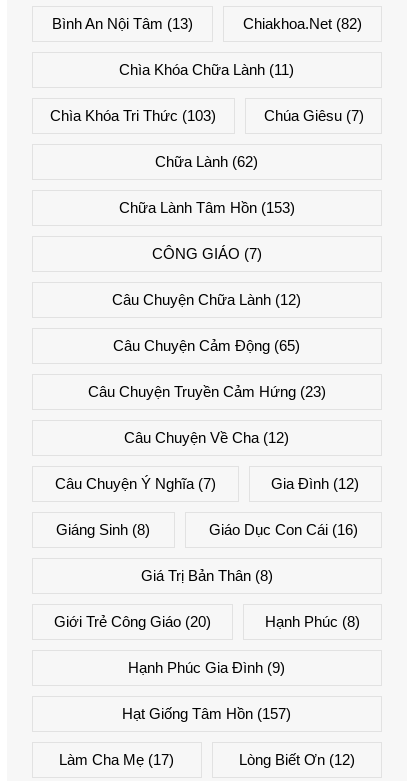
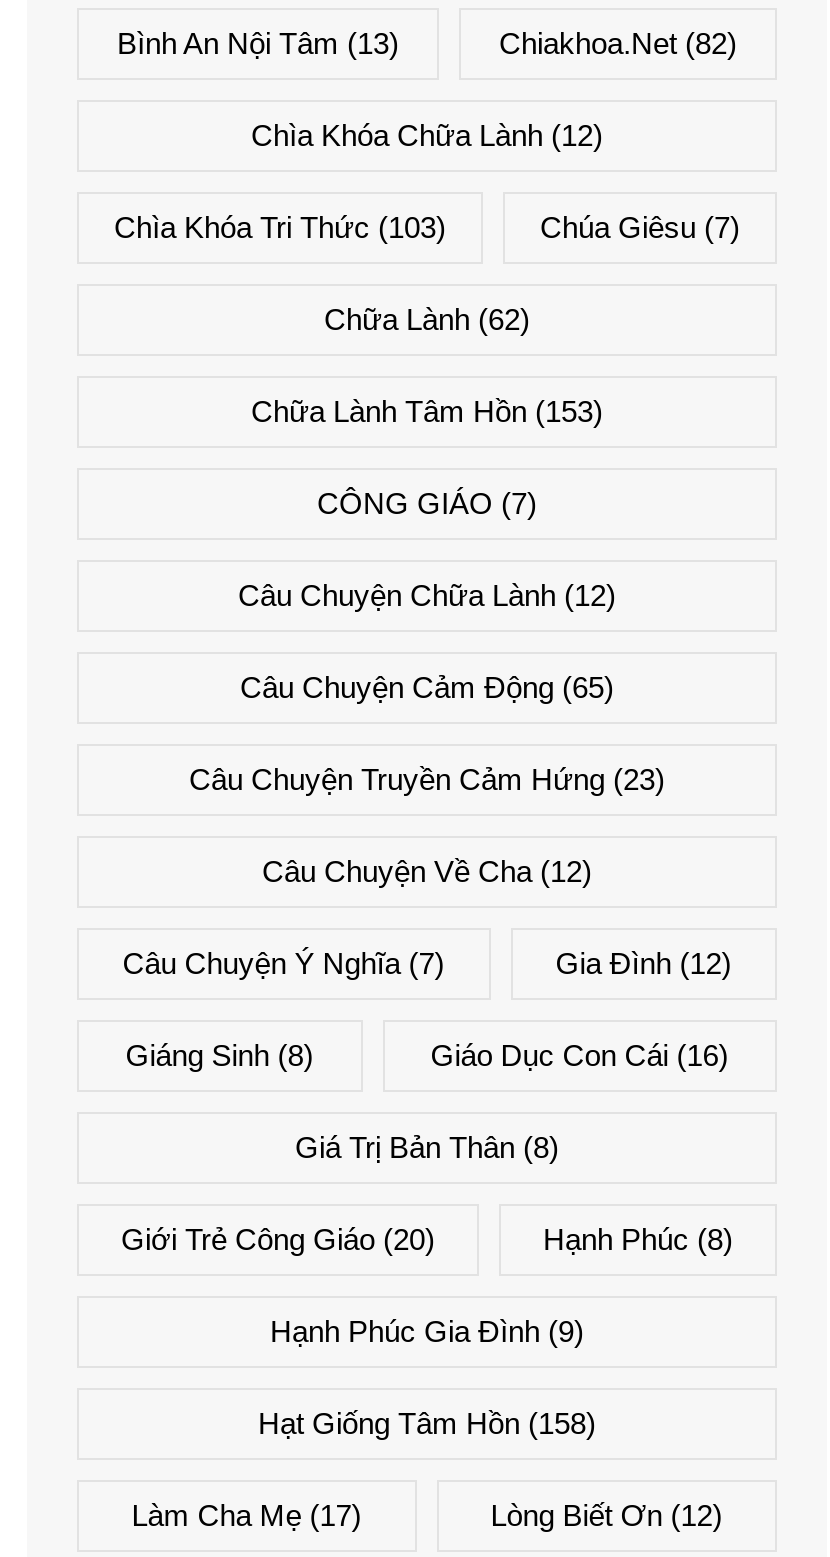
[119,61,294,78] Chìa Khóa Chữa Lành (11) -> [251,118,603,152] Chìa Khóa Chữa Lành (12)
[122,705,291,722] Hạt Giống Tâm Hồn (157) -> [258,1406,596,1440] Hạt Giống Tâm Hồn (158)

